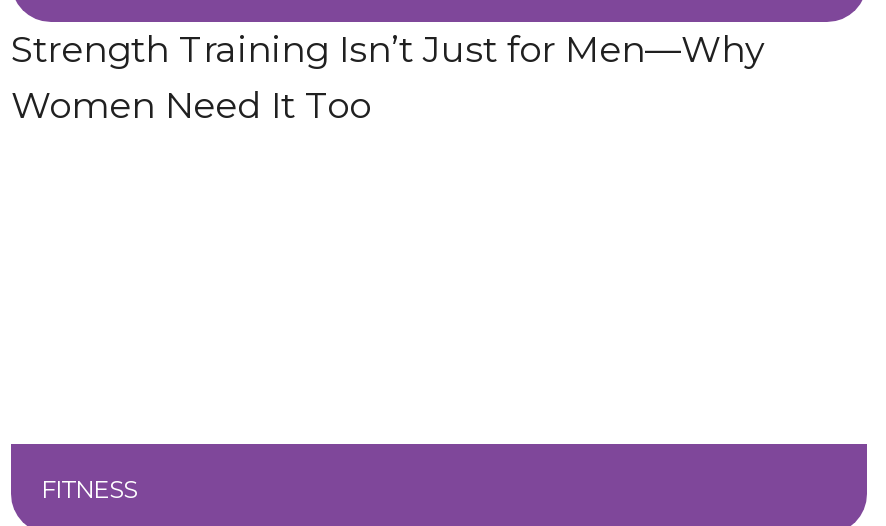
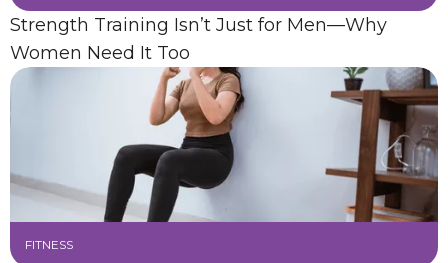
none -> [9,66,439,223] [image]

